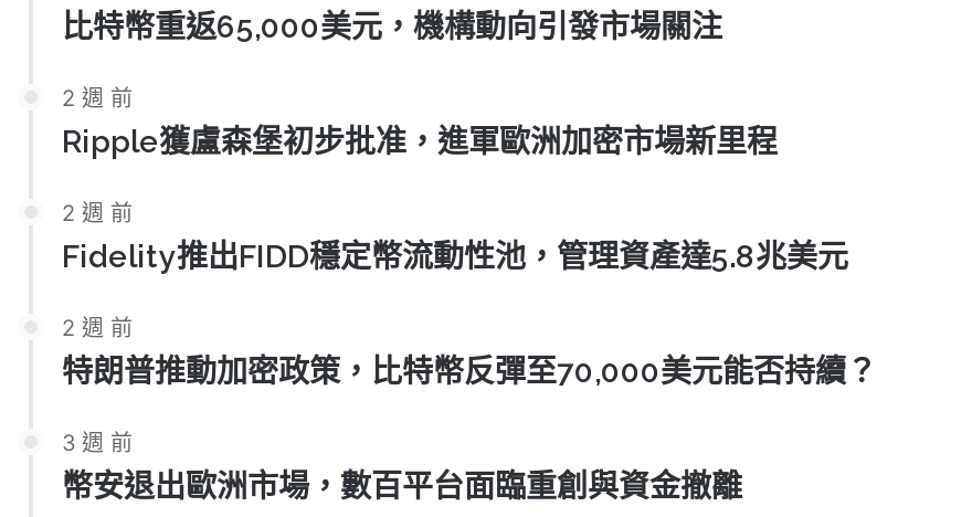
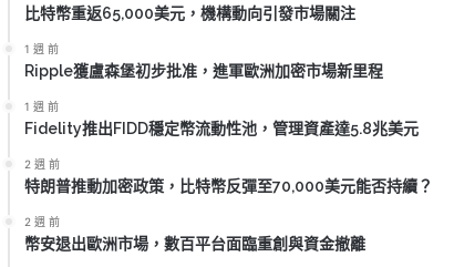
[62,84,133,111] 2 週 前 -> [24,42,59,56] 1 週 前
[62,199,133,226] 2 週 前 -> [24,100,59,113] 1 週 前
[62,429,133,455] 3 週 前 -> [24,215,60,228] 2 週 前

